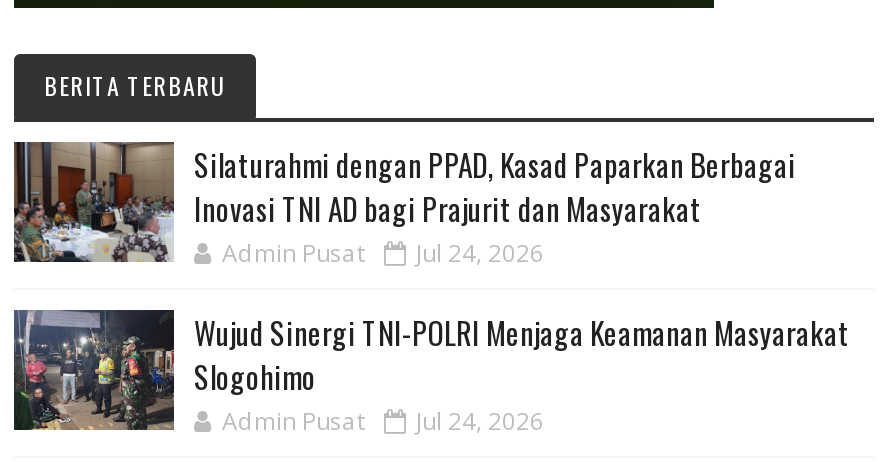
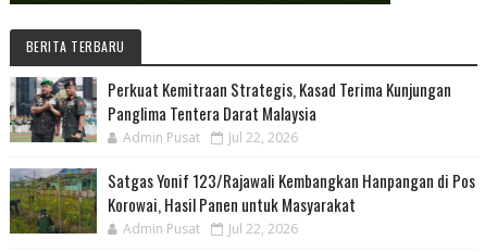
[12,140,796,264] [image] | Silaturahmi dengan PPAD, Kasad Paparkan Berbagai | Inovasi TNI AD bagi Prajurit dan Masyarakat -> [10,77,451,142] [image] | Perkuat Kemitraan Strategis, Kasad Terima Kunjungan | Panglima Tentera Darat Malaysia
[222,236,544,270] Admin Pusat Jul 24, 2026 -> [123,128,298,146] Admin Pusat Jul 22, 2026
[14,308,850,432] [image] | Wujud Sinergi TNI-POLRI Menjaga Keamanan Masyarakat | Slogohimo -> [10,167,475,235] [image] | Satgas Yonif 123/Rajawali Kembangkan Hanpangan di Pos | Korowai, Hasil Panen untuk Masyarakat
[222,404,544,438] Admin Pusat Jul 24, 2026 -> [123,219,298,238] Admin Pusat Jul 22, 2026

